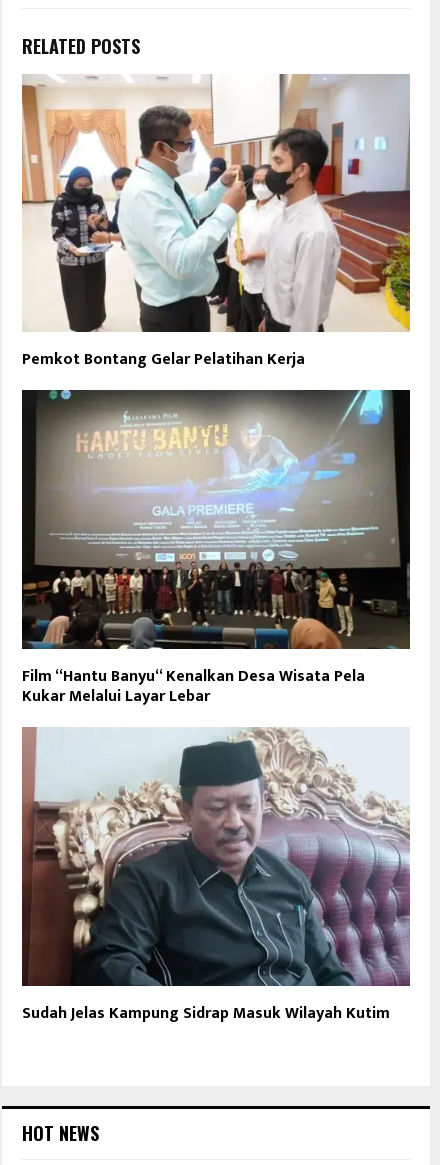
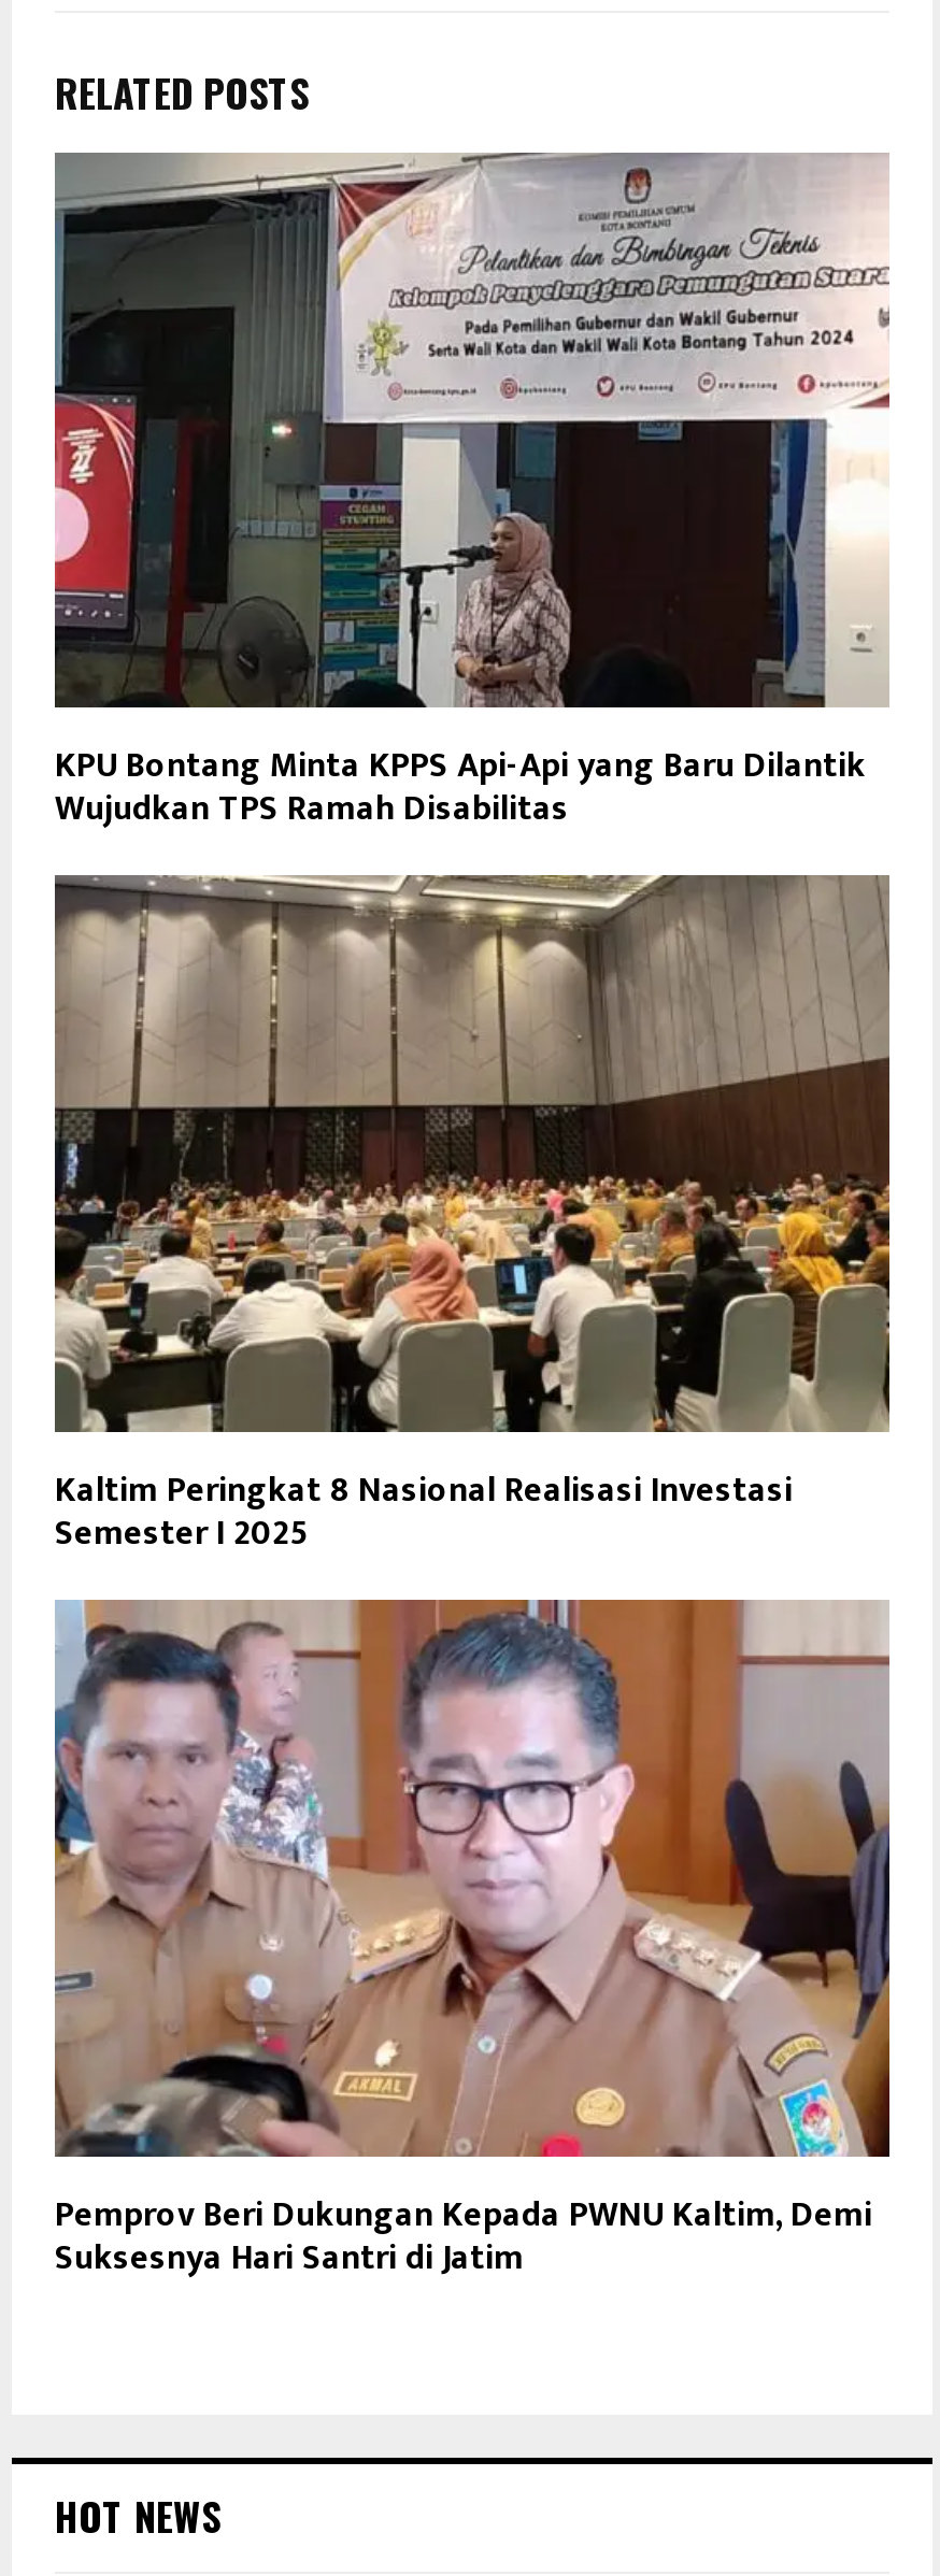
[21,74,411,299] [image] -> [53,151,889,710] [image]
[22,346,305,373] Pemkot Bontang Gelar Pelatihan Kerja -> [55,738,866,839] KPU Bontang Minta KPPS Api-Api yang Baru Dilantik | Wujudkan TPS Ramah Disabilitas
[21,389,411,710] [image] | Film “Hantu Banyu“ Kenalkan Desa Wisata Pela | Kukar Melalui Layar Lebar -> [53,873,892,1563] [image] | Kaltim Peringkat 8 Nasional Realisasi Investasi | Semester I 2025
[22,727,411,1027] [image] | Sudah Jelas Kampung Sidrap Masuk Wilayah Kutim -> [53,1598,892,2287] [image] | Pemprov Beri Dukungan Kepada PWNU Kaltim, Demi | Suksesnya Hari Santri di Jatim

